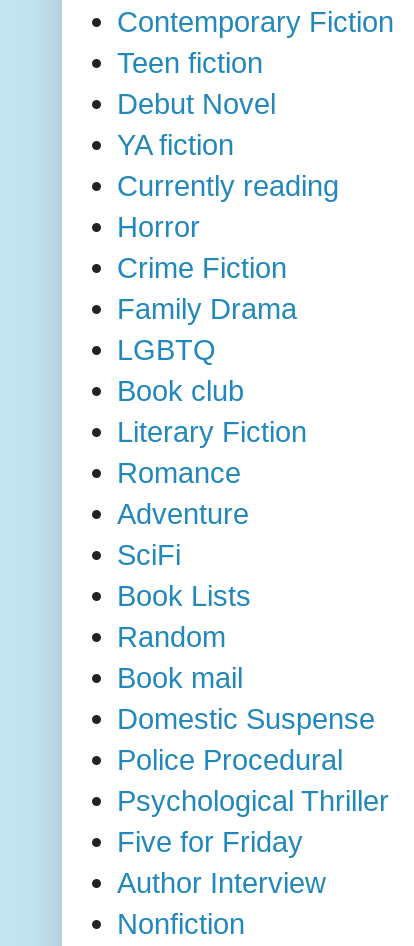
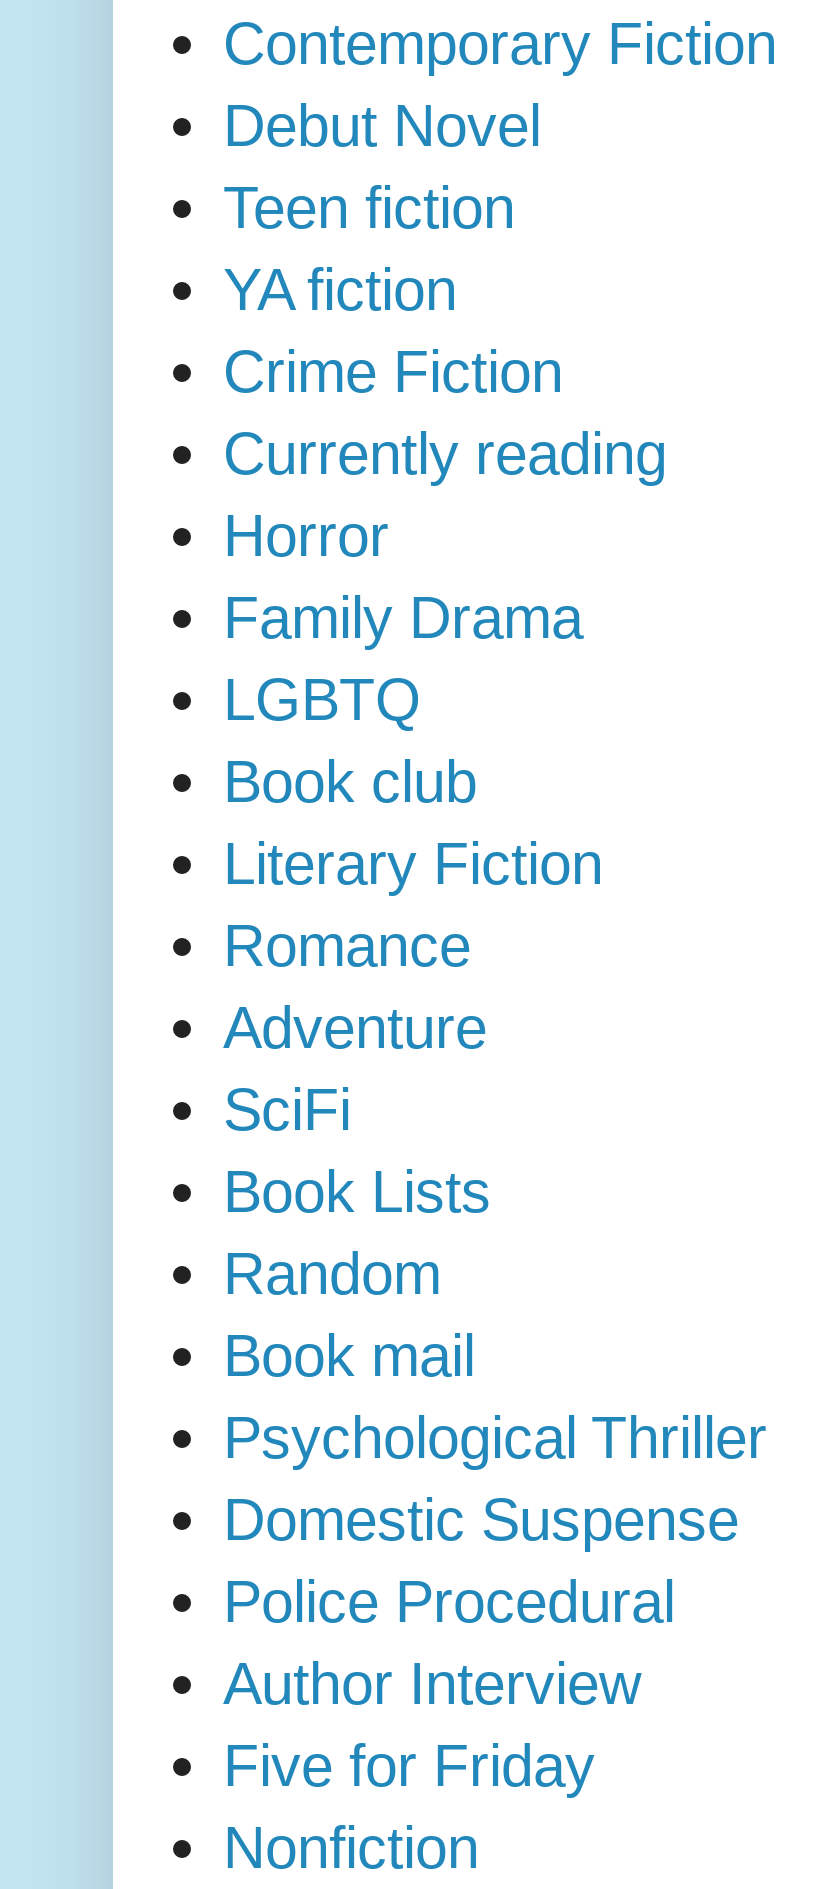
moved [117,46,263,79] -> [223,173,515,239]: Teen fiction
moved [117,87,276,120] -> [223,91,541,157]: Debut Novel
moved [117,169,339,243] -> [223,419,667,567]: Currently reading | Horror
moved [117,251,287,284] -> [223,337,563,403]: Crime Fiction
moved [117,702,375,776] -> [223,1485,739,1633]: Domestic Suspense | Police Procedural
moved [117,784,389,817] -> [223,1403,767,1469]: Psychological Thriller
moved [117,825,303,858] -> [223,1731,595,1797]: Five for Friday
moved [117,866,326,899] -> [223,1649,641,1715]: Author Interview

